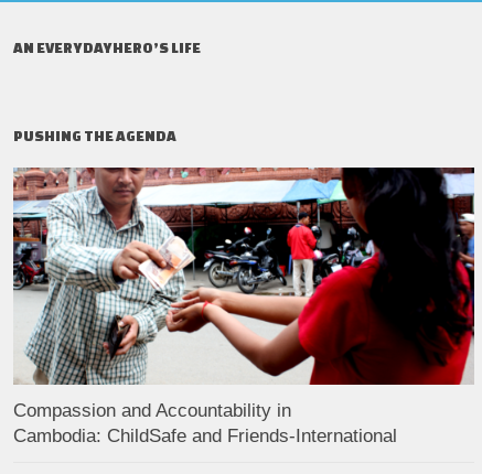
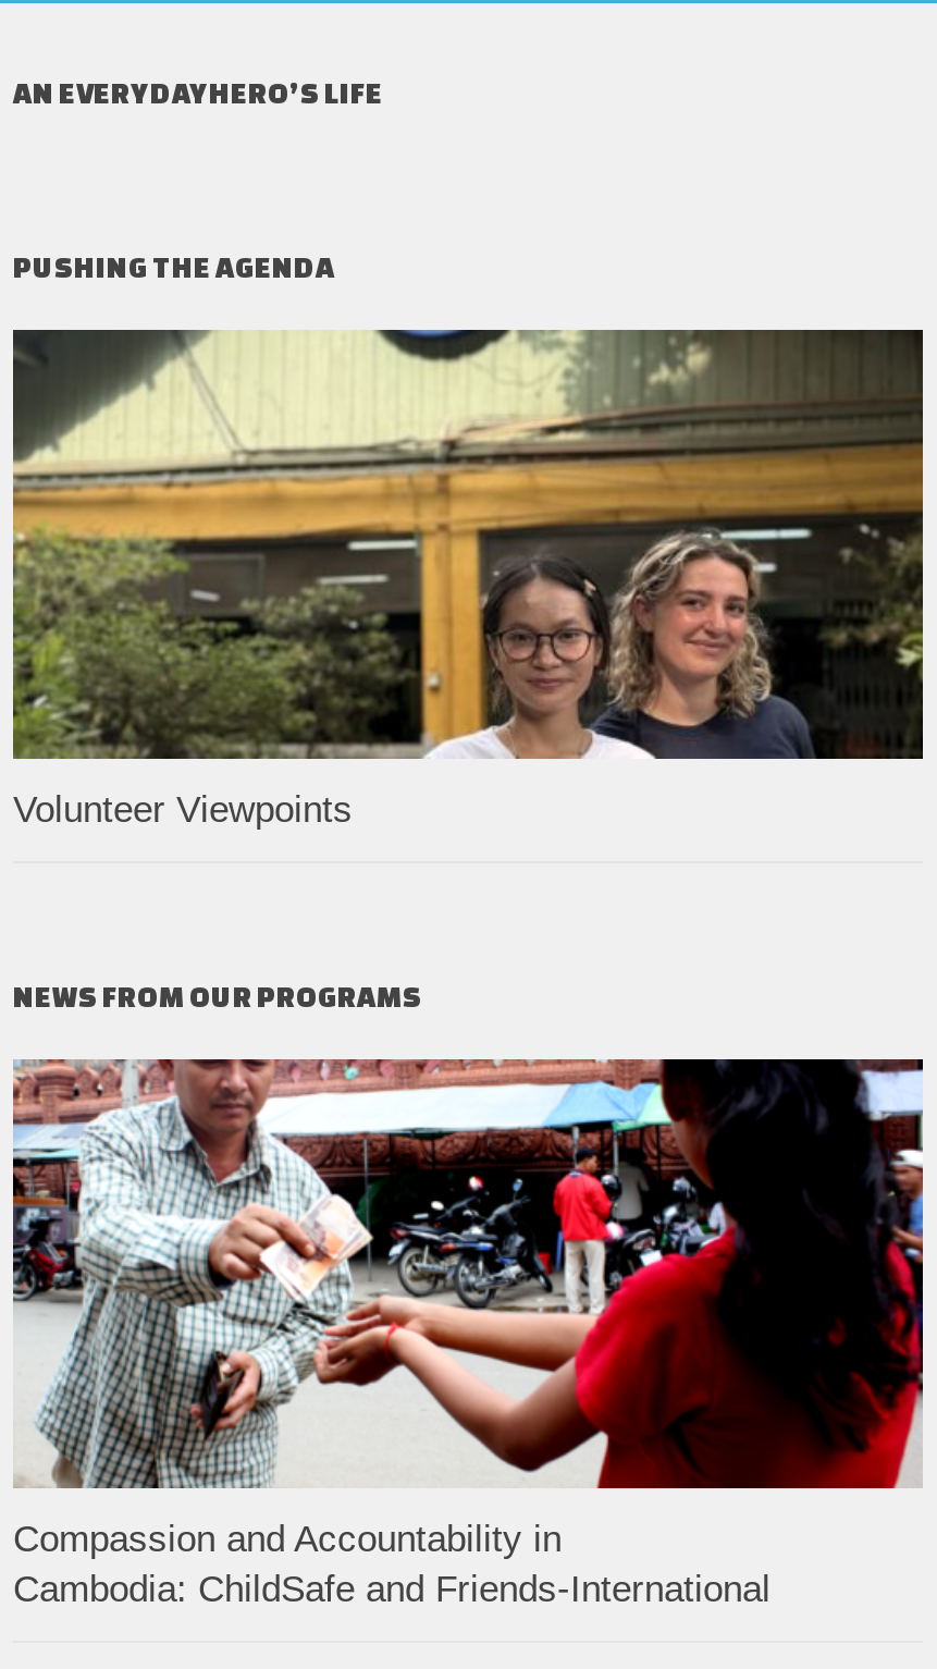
none -> [11,328,925,831] [image] | Volunteer Viewpoints
none -> [13,981,422,1014] NEWS FROM OUR PROGRAMS

